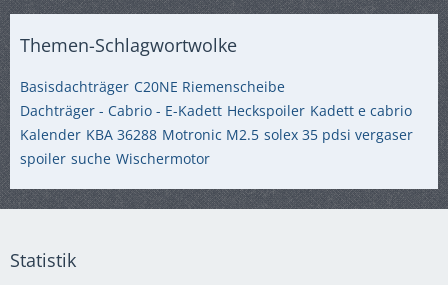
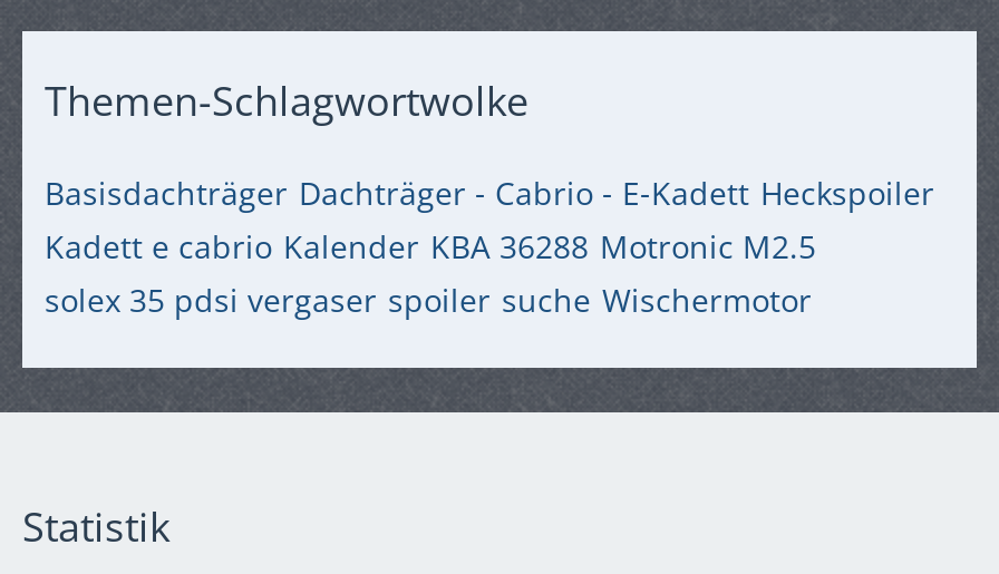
[20,76,413,167] Basisdachträger C20NE Riemenscheibe | Dachträger - Cabrio - E-Kadett Heckspoiler Kadett e cabrio | Kalender KBA 36288 Motronic M2.5 solex 35 pdsi vergaser | spoiler suche Wischermotor -> [45,171,934,320] Basisdachträger Dachträger - Cabrio - E-Kadett Heckspoiler | Kadett e cabrio Kalender KBA 36288 Motronic M2.5 | solex 35 pdsi vergaser spoiler suche Wischermotor

